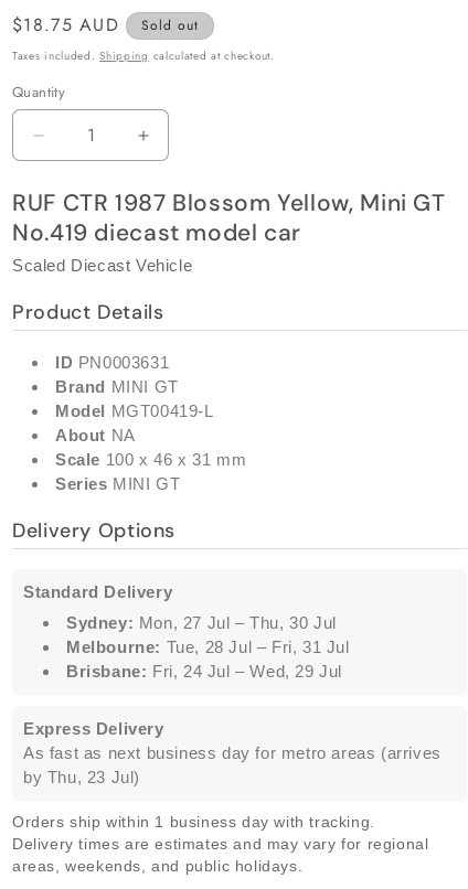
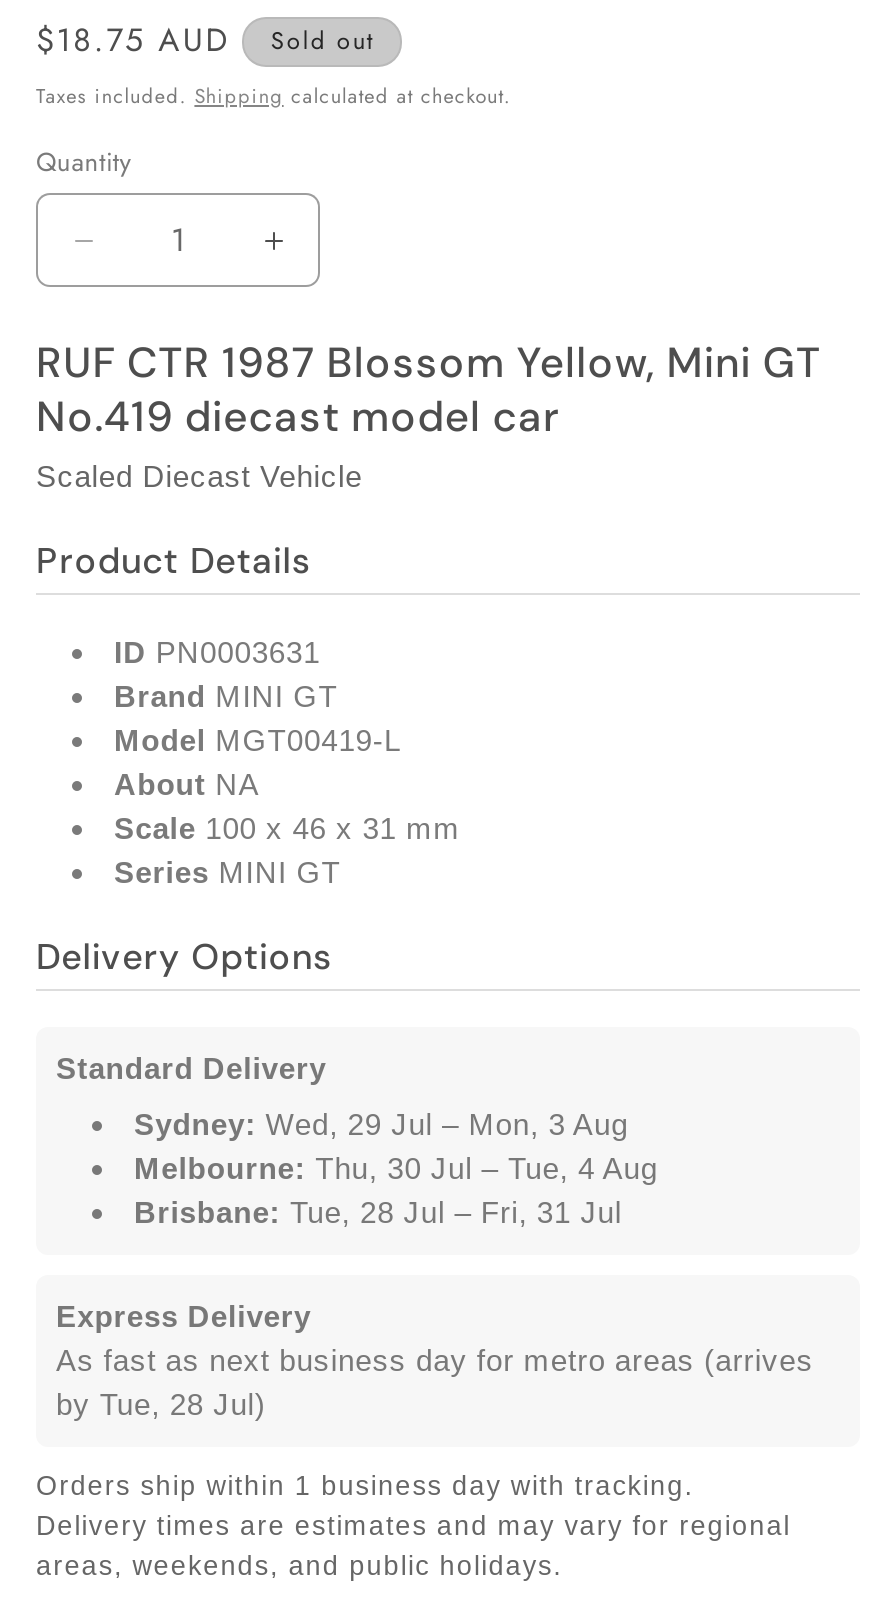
[66,613,336,632] Sydney: Mon, 27 Jul – Thu, 30 Jul -> [134,1106,628,1140] Sydney: Wed, 29 Jul – Mon, 3 Aug
[66,637,349,656] Melbourne: Tue, 28 Jul – Fri, 31 Jul -> [134,1150,658,1184] Melbourne: Thu, 30 Jul – Tue, 4 Aug
[66,661,342,680] Brisbane: Fri, 24 Jul – Wed, 29 Jul -> [134,1194,622,1228] Brisbane: Tue, 28 Jul – Fri, 31 Jul
[23,767,140,786] by Thu, 23 Jul) -> [56,1386,266,1420] by Tue, 28 Jul)

